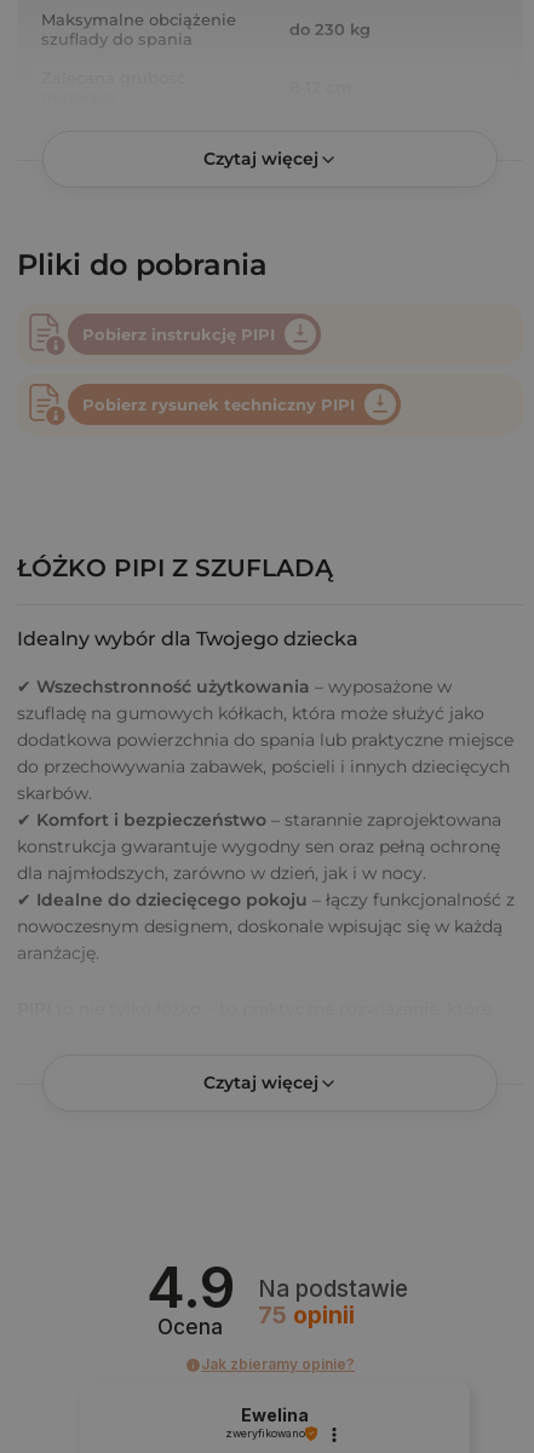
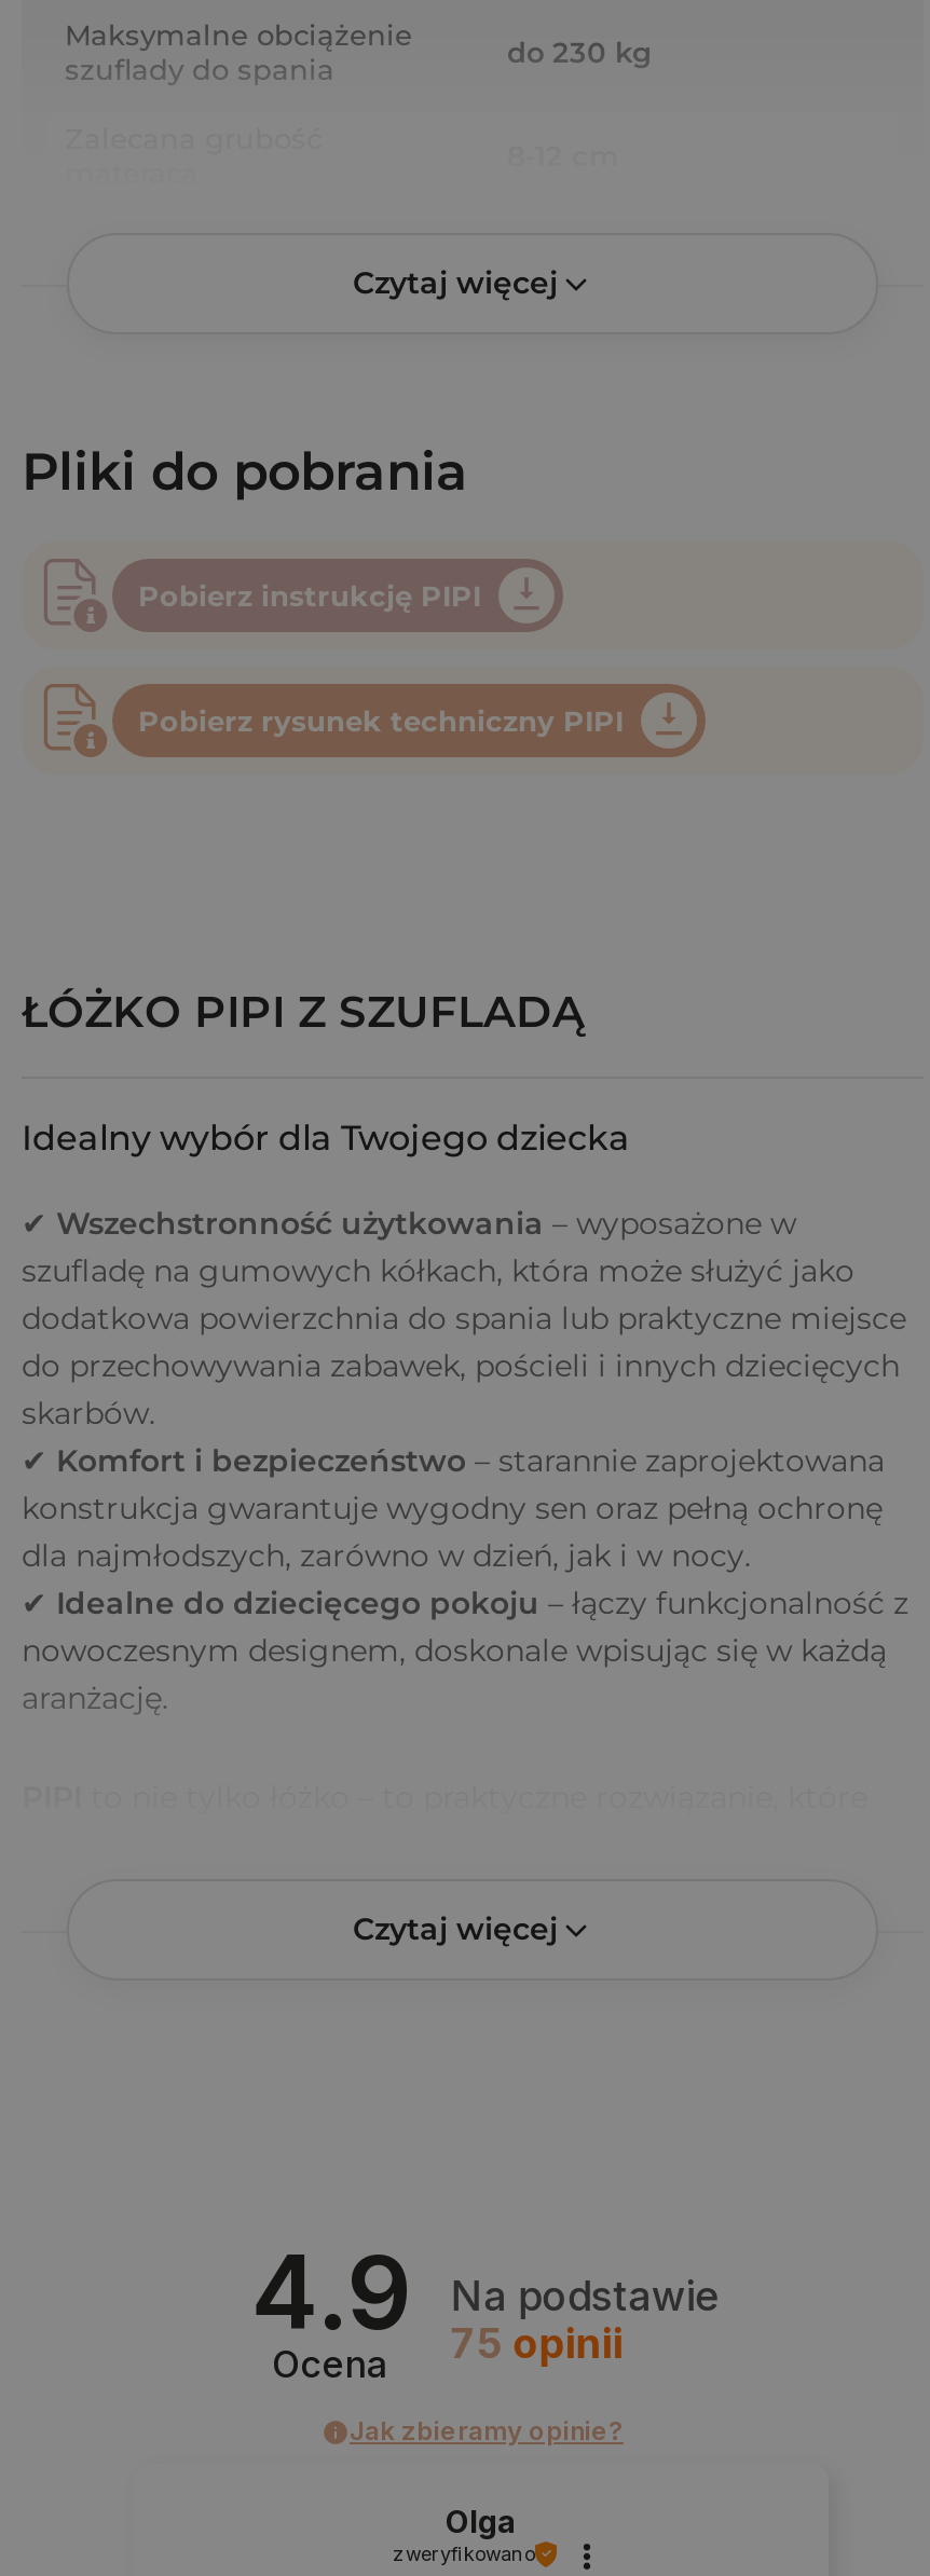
[241,1405,309,1426] Ewelina -> [446,2504,517,2540] Olga

